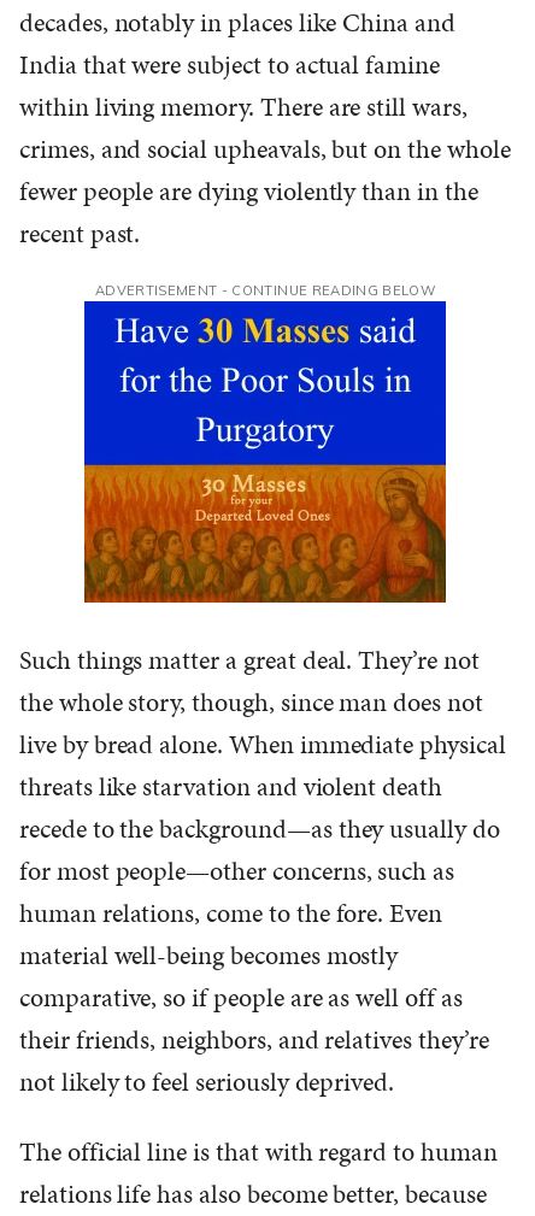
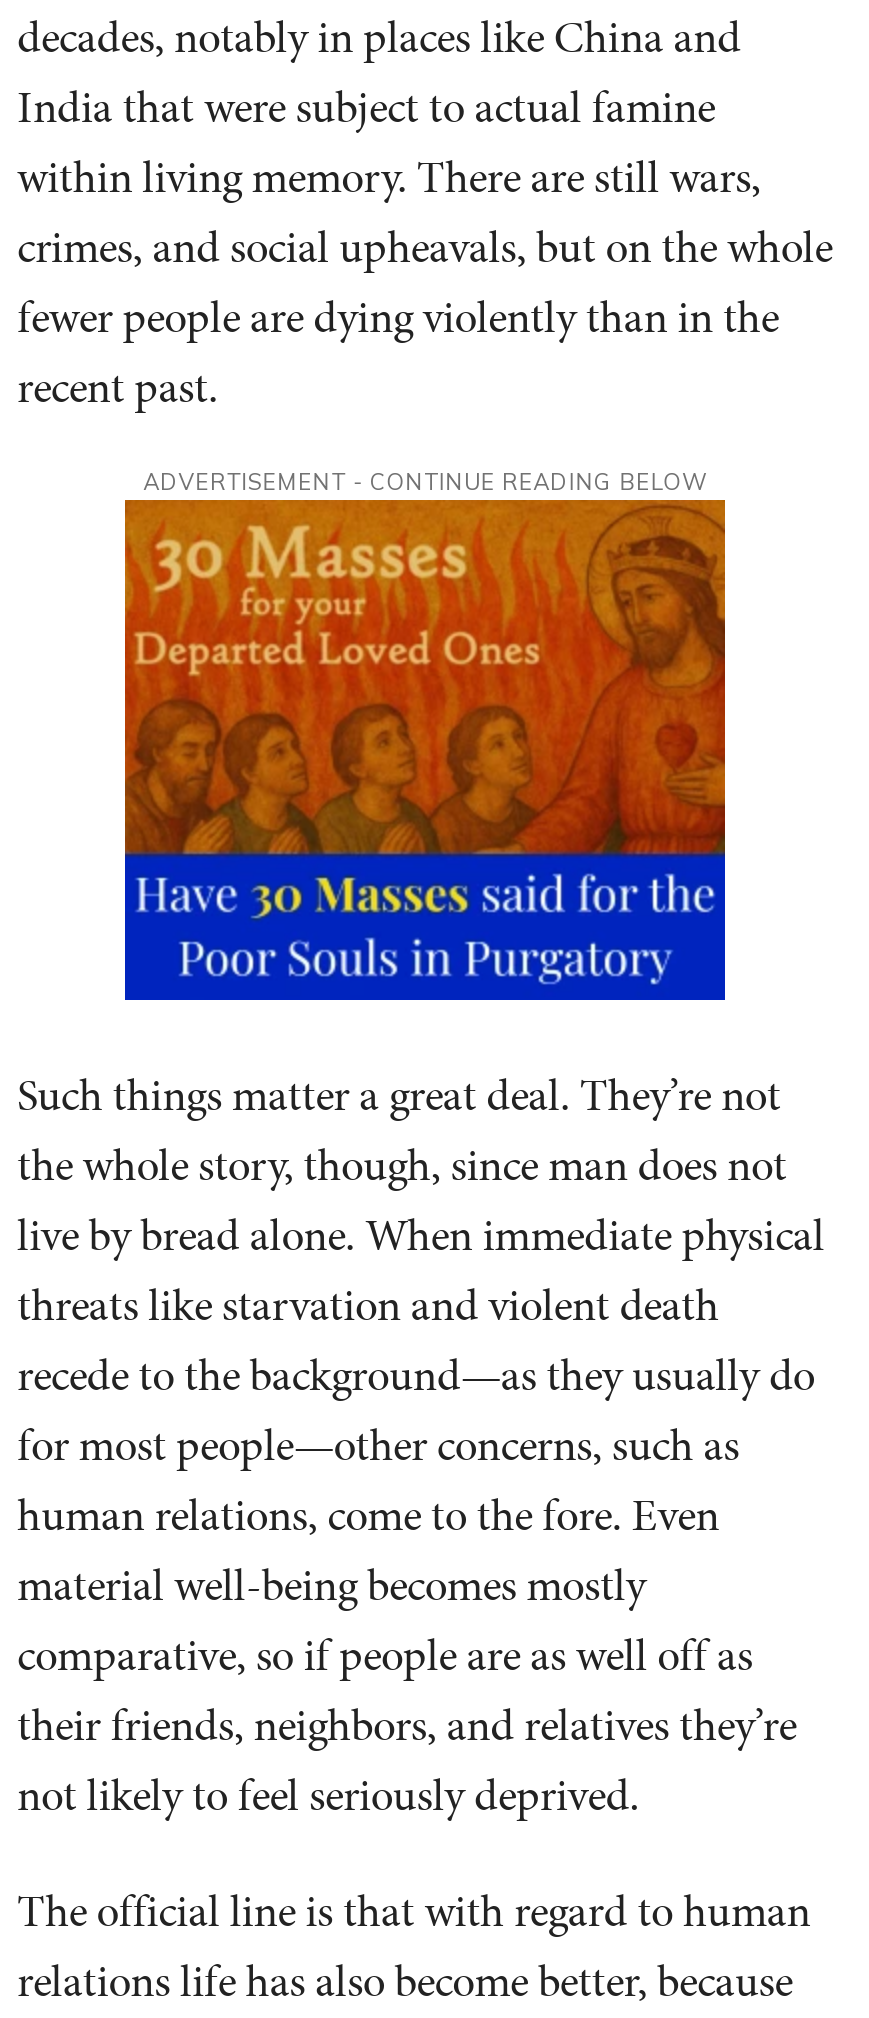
[83,300,447,604] [image] -> [123,498,727,1002] [image]

